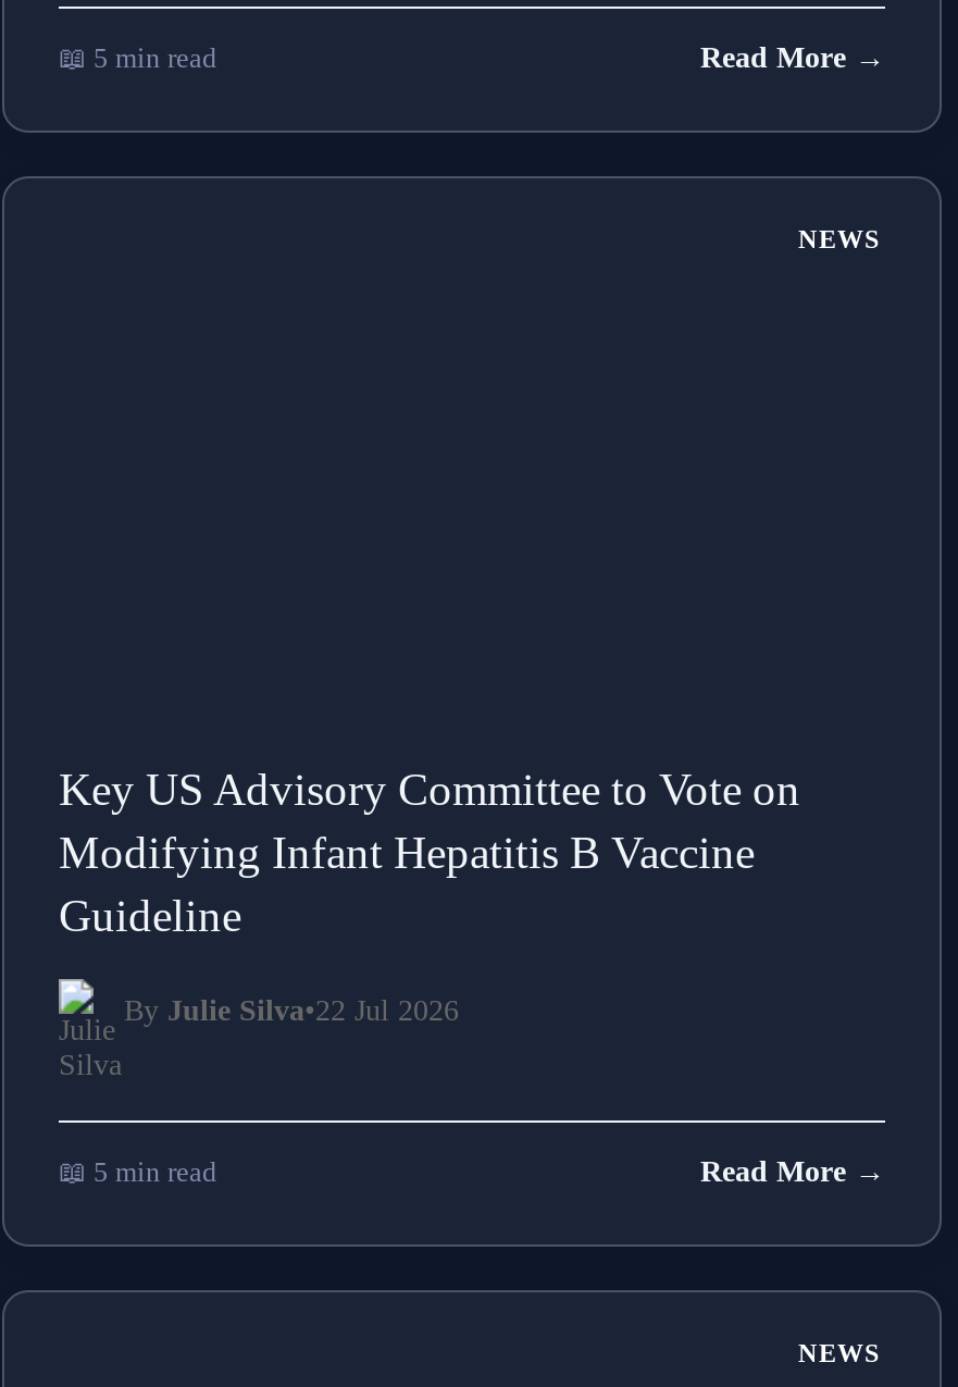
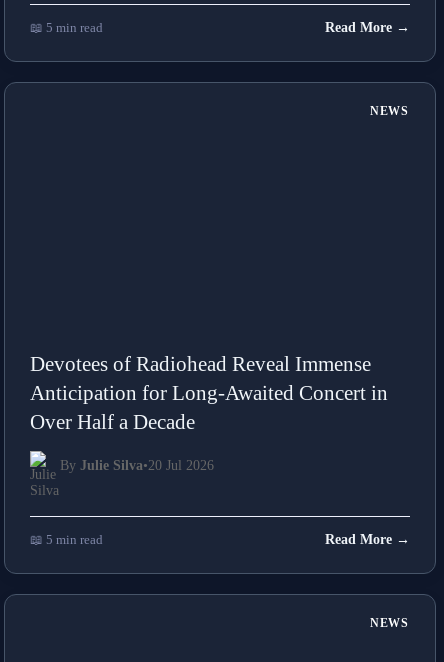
[59,763,800,939] Key US Advisory Committee to Vote on | Modifying Infant Hepatitis B Vaccine | Guideline -> [30,352,388,433] Devotees of Radiohead Reveal Immense | Anticipation for Long-Awaited Concert in | Over Half a Decade
[124,994,459,1026] By Julie Silva•22 Jul 2026 -> [60,458,214,473] By Julie Silva•20 Jul 2026

